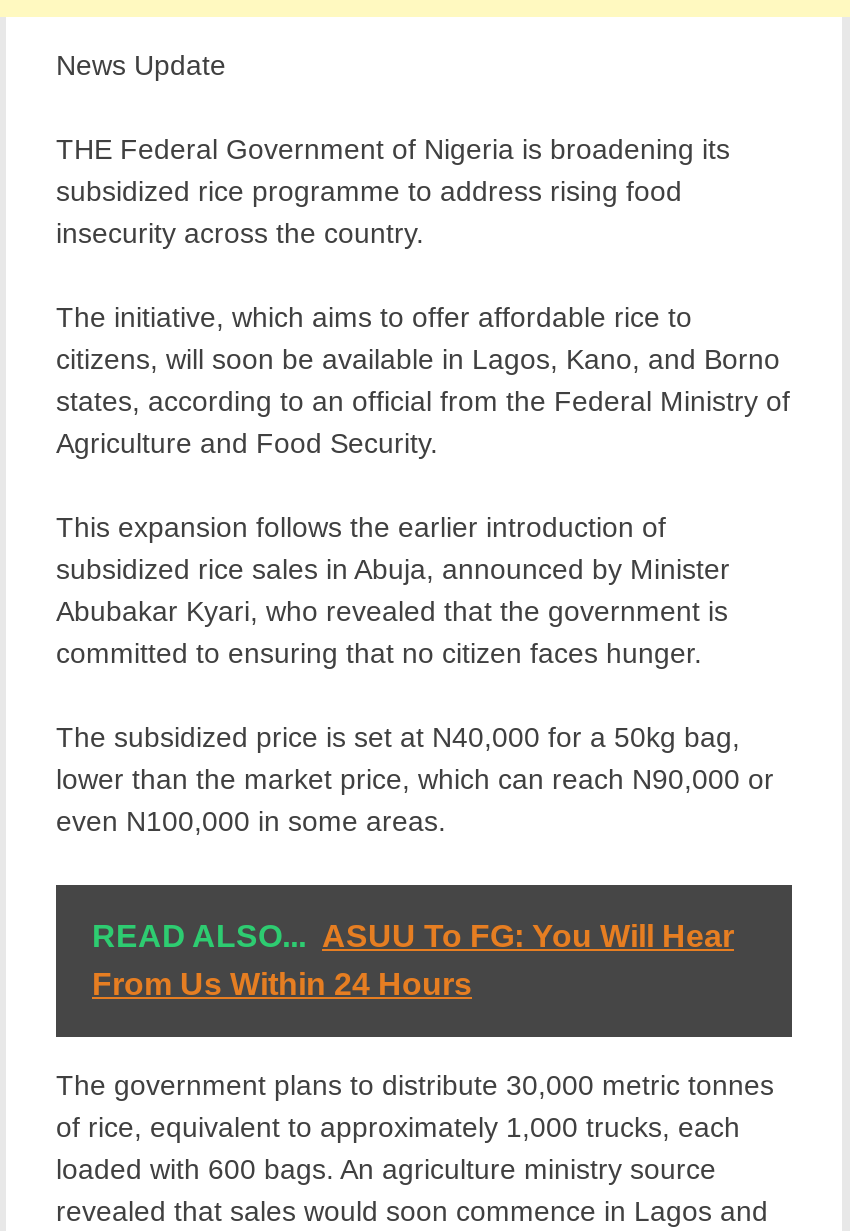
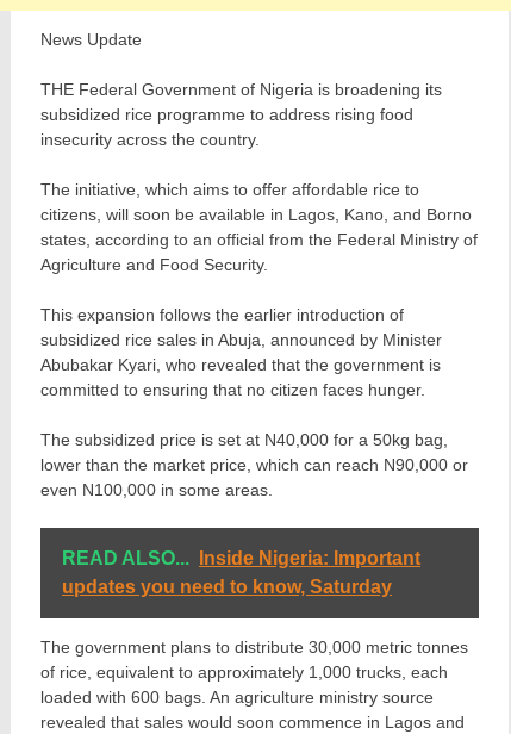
[92,918,734,1000] READ ALSO... ASUU To FG: You Will Hear | From Us Within 24 Hours -> [62,548,420,597] READ ALSO... Inside Nigeria: Important | updates you need to know, Saturday

